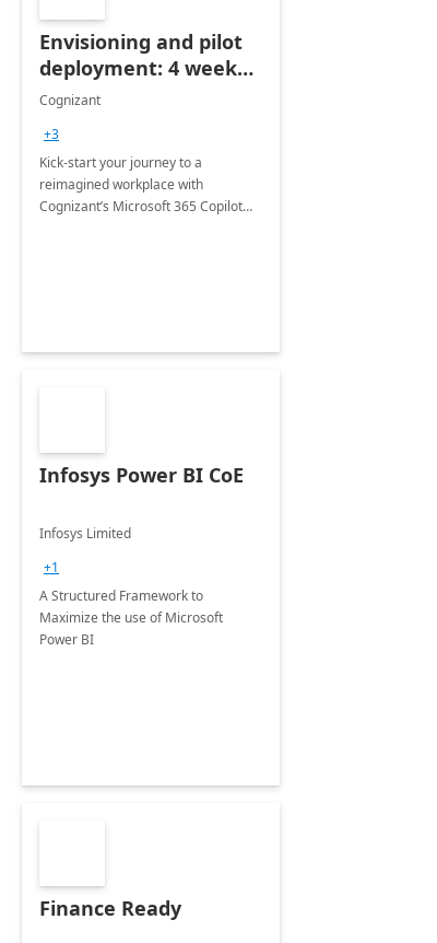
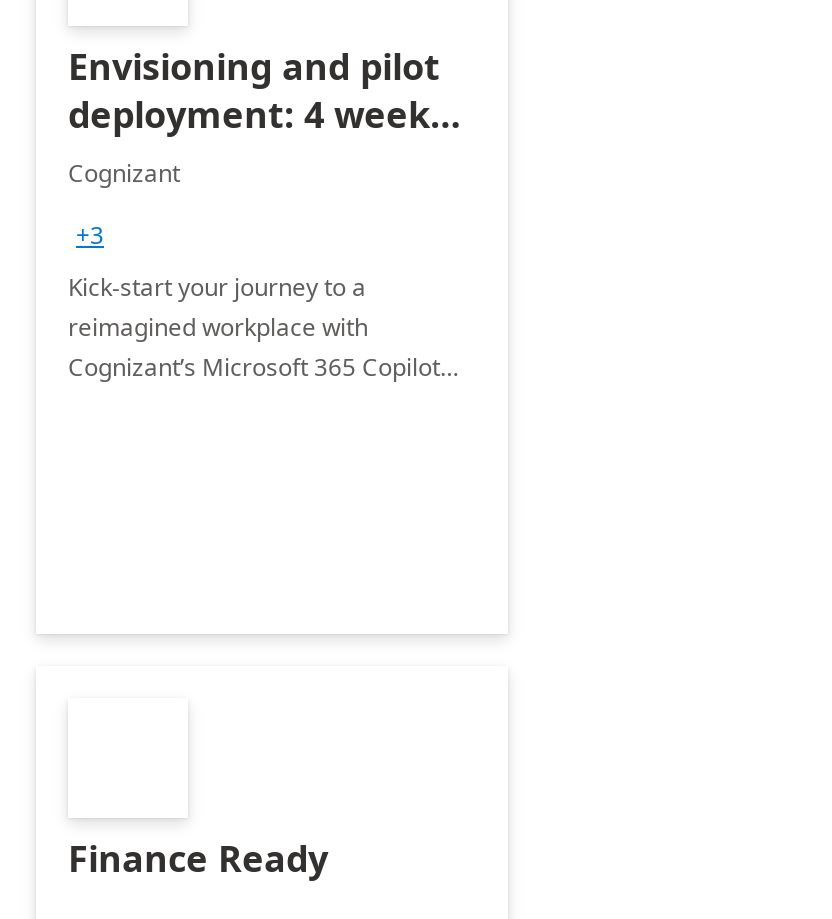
[39,462,244,649] Infosys Power BI CoE | Infosys Limited | +1 | A Structured Framework to | Maximize the use of Microsoft | Power BI -> none

